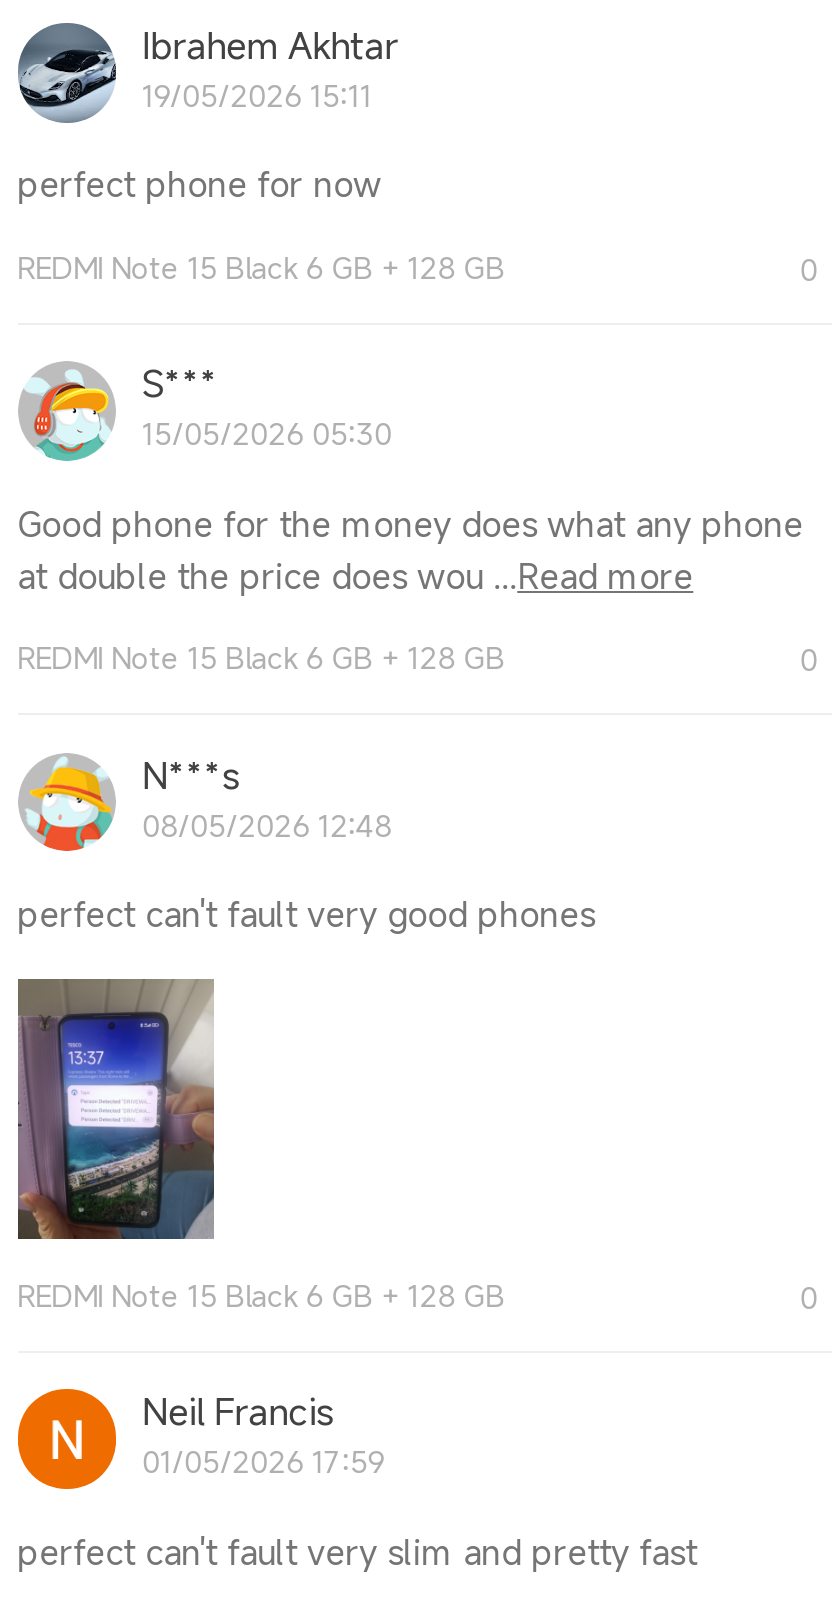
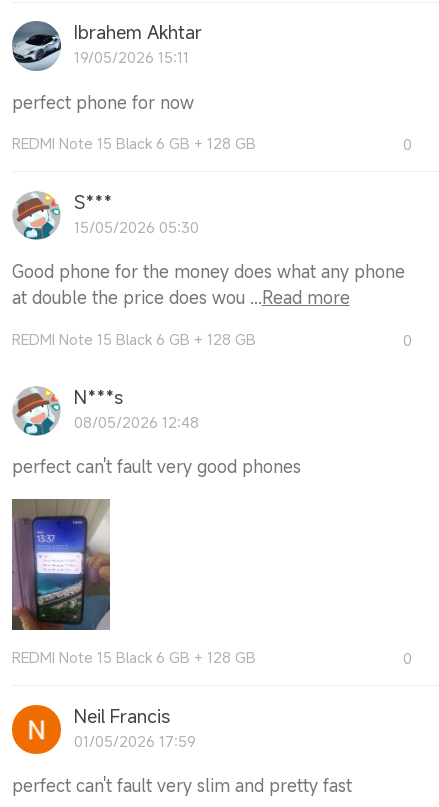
[22,364,112,462] [image] -> [15,193,60,240] [image]
[22,758,112,854] [image] -> [15,388,60,437] [image]

